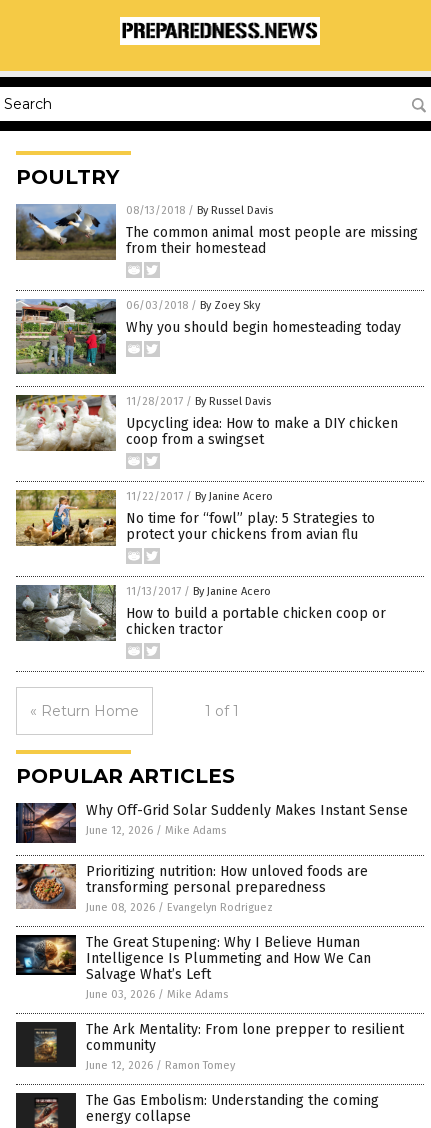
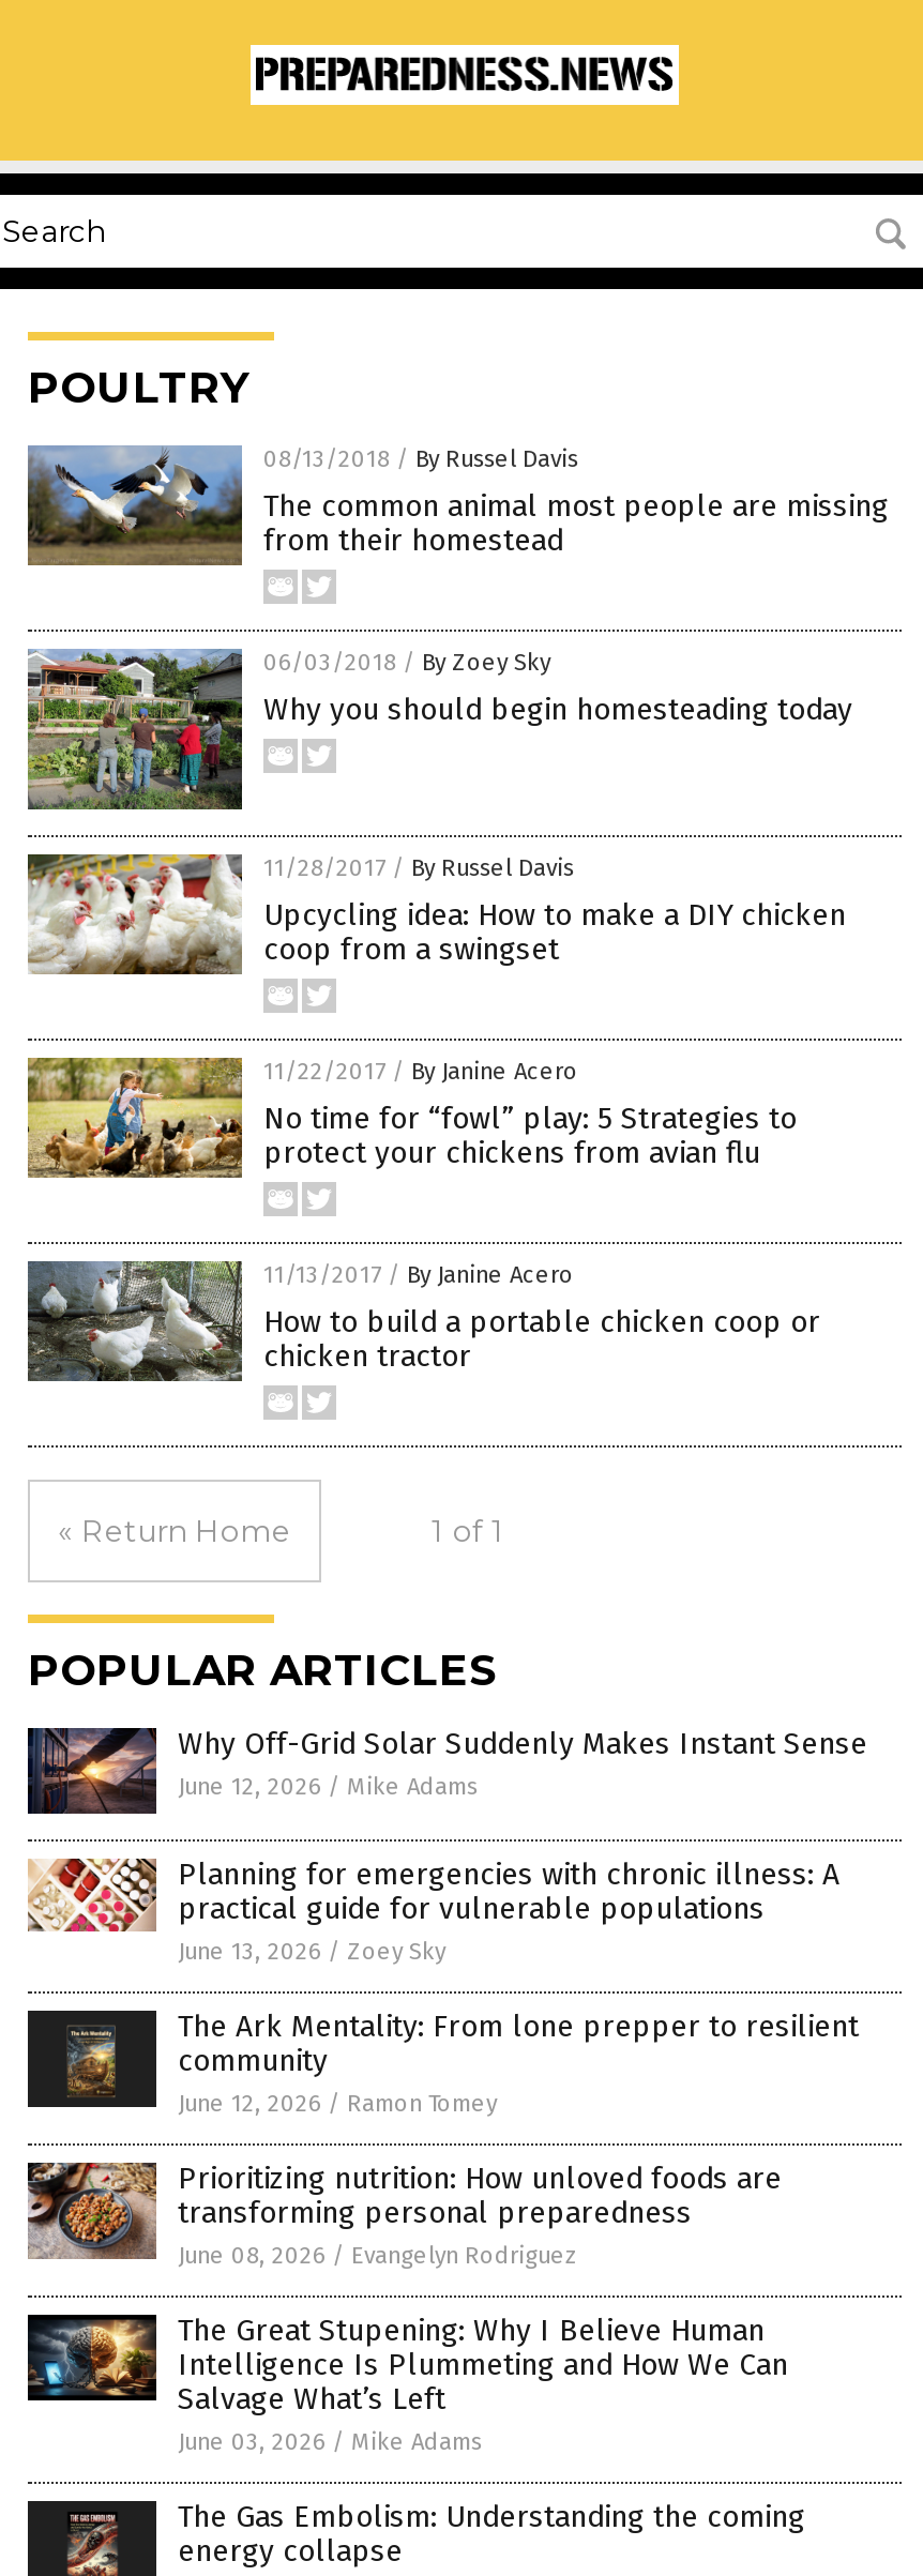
none -> [28,1857,839,1966] [image] | Planning for emergencies with chronic illness: A | practical guide for vulnerable populations | June 13, 2026 / Zoey Sky
moved [14,857,371,1001] -> [24,2148,788,2456]: [image] | Prioritizing nutrition: How unloved foods are | transforming personal preparedness | June 08, 2026 / Evangelyn Rodriguez | The Great Stupening: Why I Believe Human | Intelligence Is Plummeting and How We Can | Salvage What’s Left | June 03, 2026 / Mike Adams
moved [16,1021,404,1072] -> [28,2009,859,2118]: [image] | The Ark Mentality: From lone prepper to resilient | community | June 12, 2026 / Ramon Tomey

